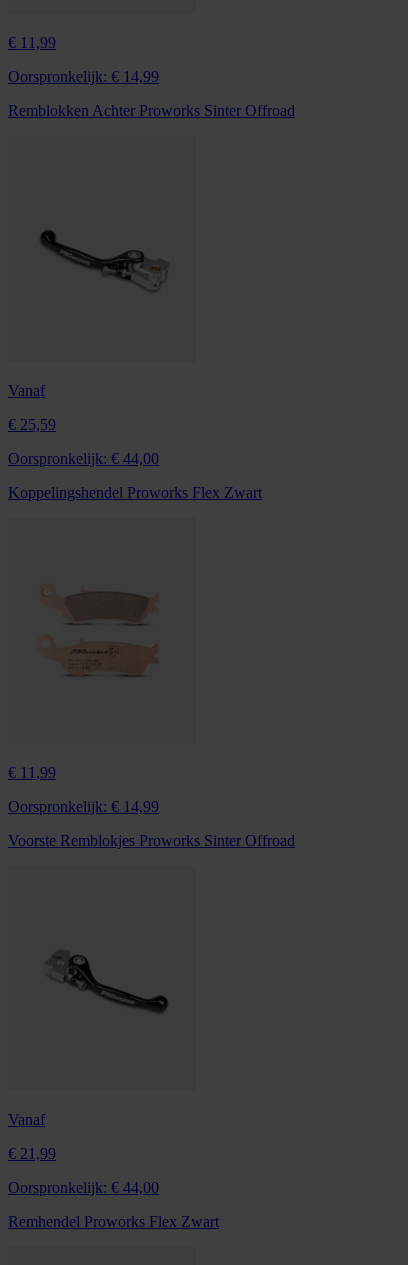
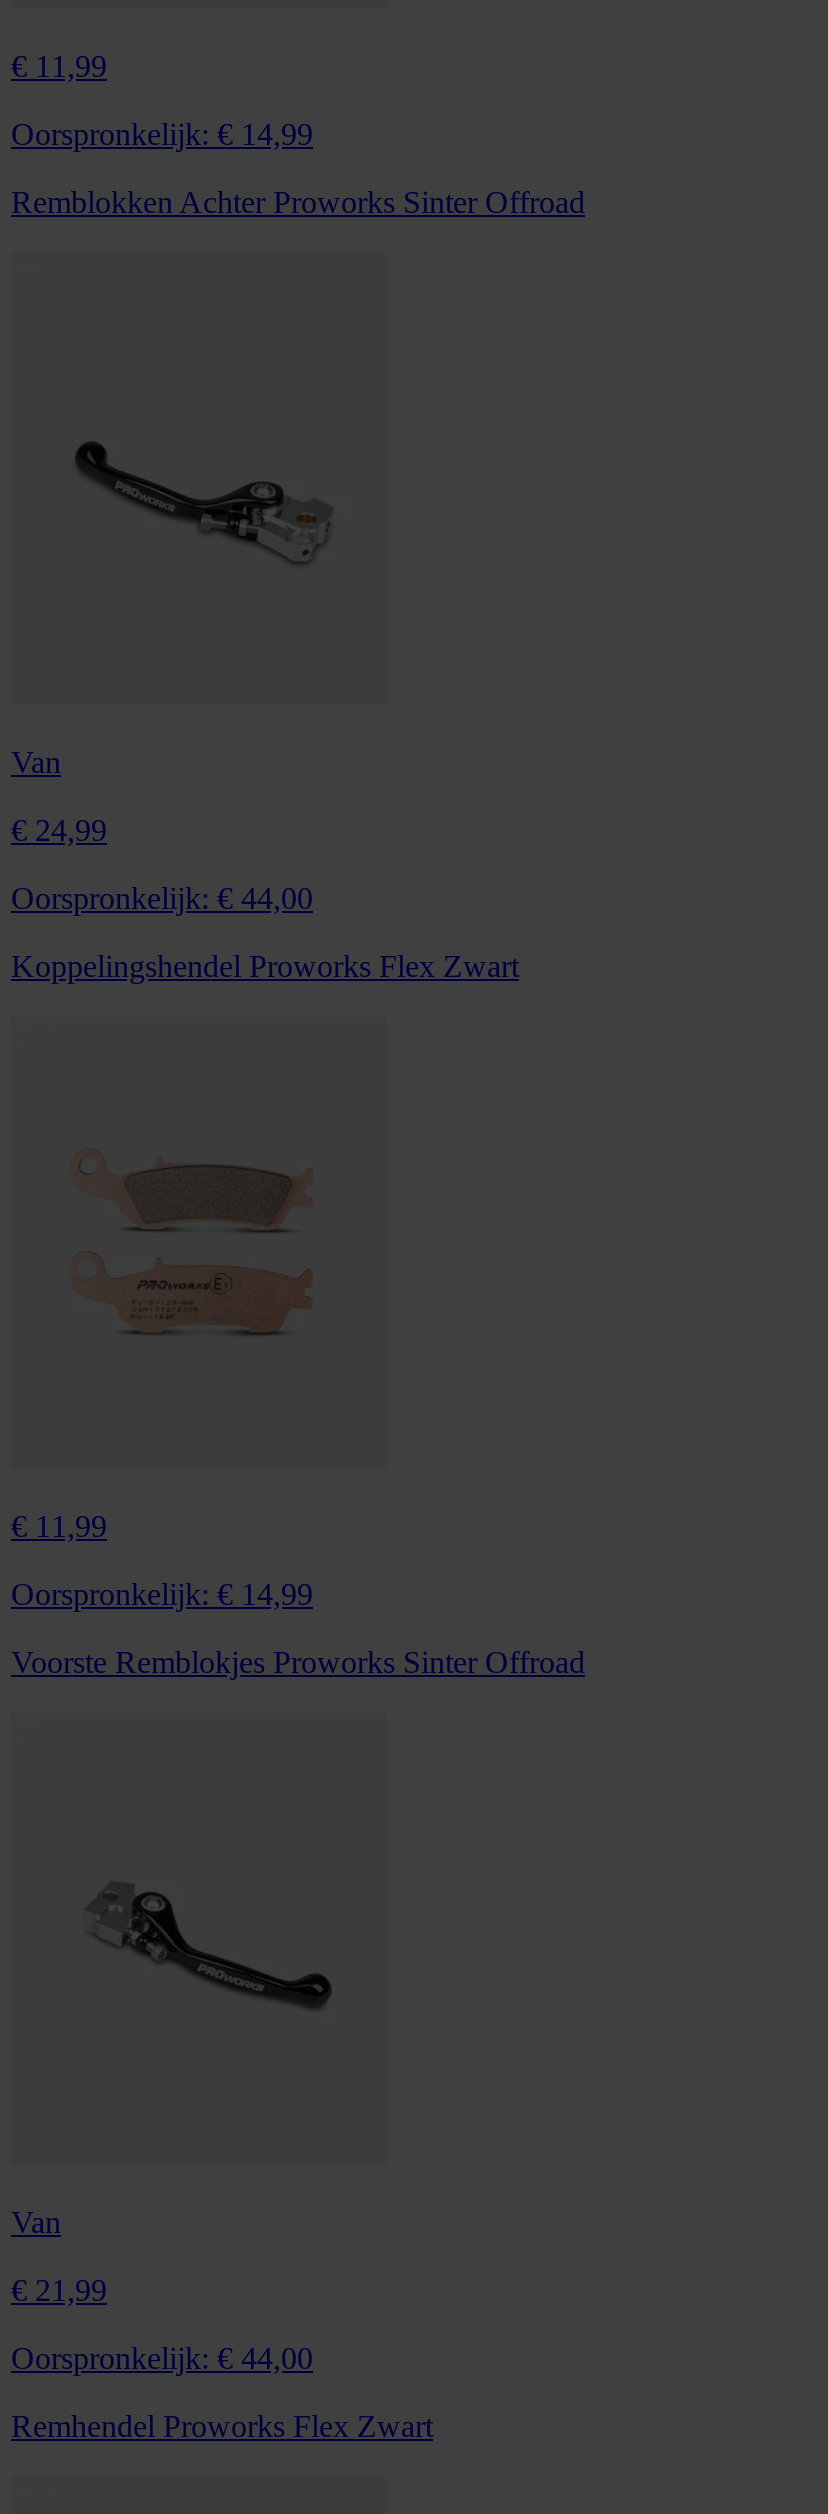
[8,382,45,399] Vanaf -> [11,746,61,780] Van
[8,416,56,433] € 25,59 -> [11,814,107,848] € 24,99
[8,1111,45,1128] Vanaf -> [11,2205,61,2239] Van

